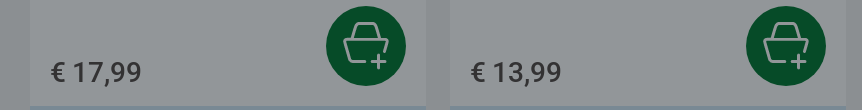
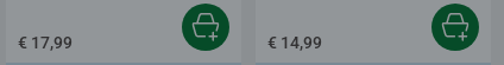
[470,56,562,88] € 13,99 -> [267,33,322,52] € 14,99

